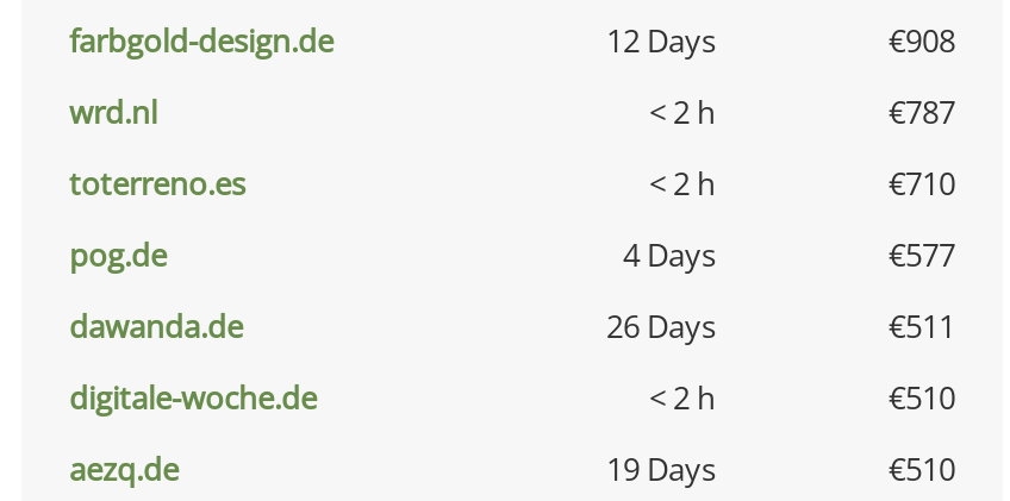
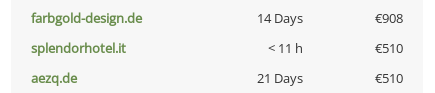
[606,19,716,62] 12 Days -> [256,9,302,27] 14 Days
[69,90,955,419] wrd.nl | < 2 h | €787 | toterreno.es | < 2 h | €710 | pog.de | 4 Days | €577 | dawanda.de | 26 Days | €511 | digitale-woche.de | < 2 h -> [31,39,302,57] splendorhotel.it | < 11 h
[606,447,716,490] 19 Days -> [256,69,302,87] 21 Days

